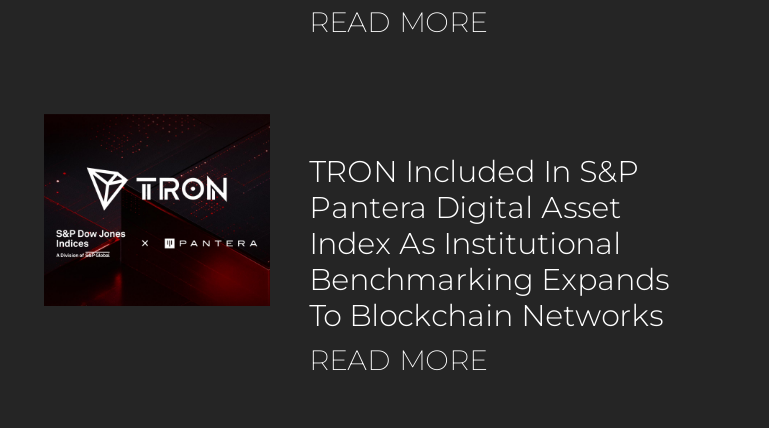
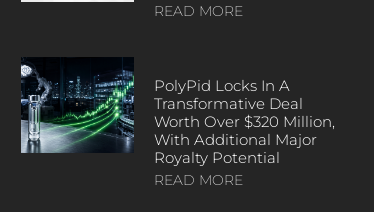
[42,114,669,335] [image] | TRON Included In S&P | Pantera Digital Asset | Index As Institutional | Benchmarking Expands | To Blockchain Networks -> [20,58,335,167] [image] | PolyPid Locks In A | Transformative Deal | Worth Over $320 Million, | With Additional Major | Royalty Potential

